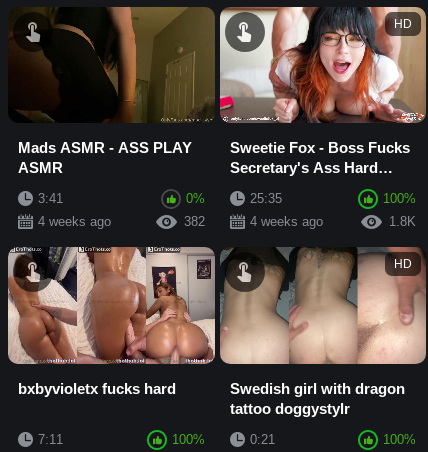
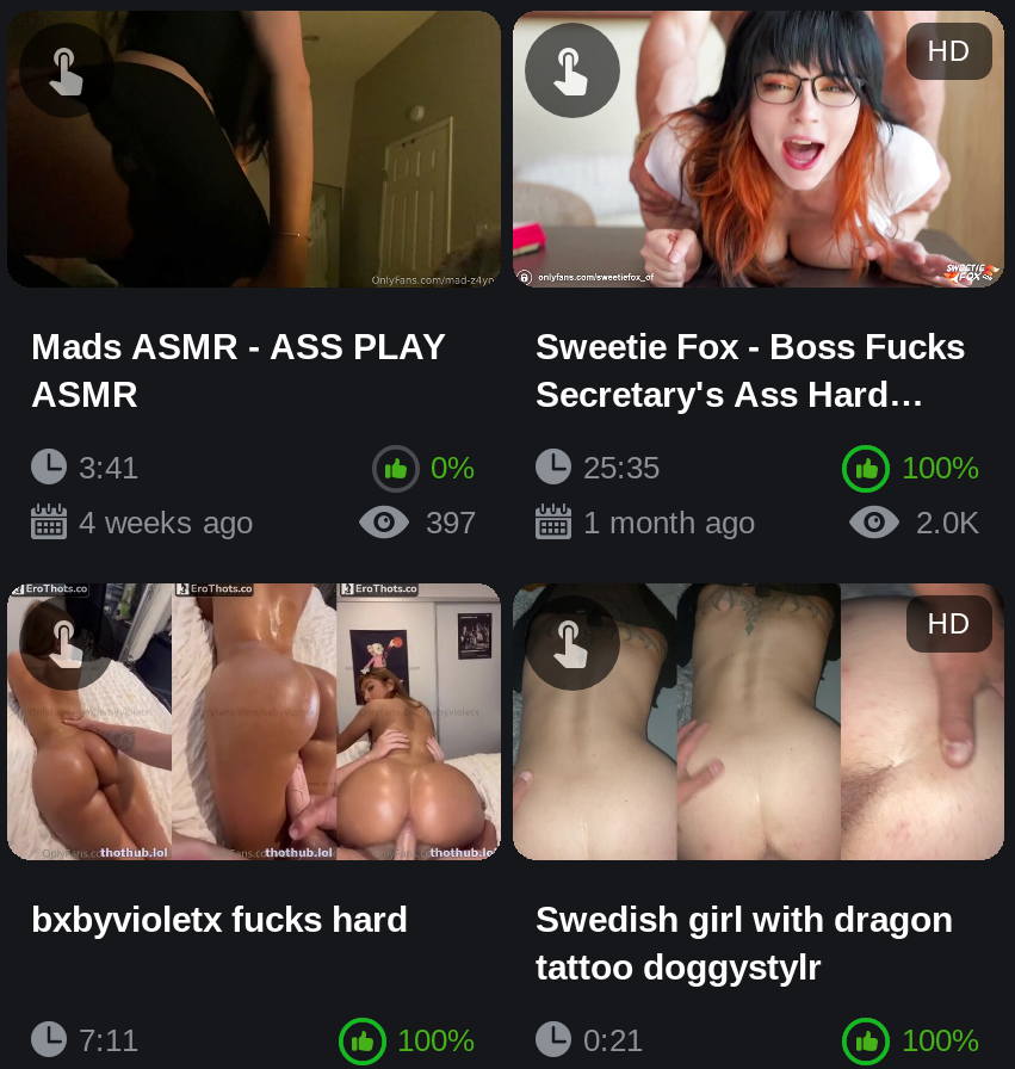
[183,214,204,229] 382 -> [426,504,476,540] 397
[249,214,416,229] 4 weeks ago | 1.8K -> [583,504,980,540] 1 month ago | 2.0K

